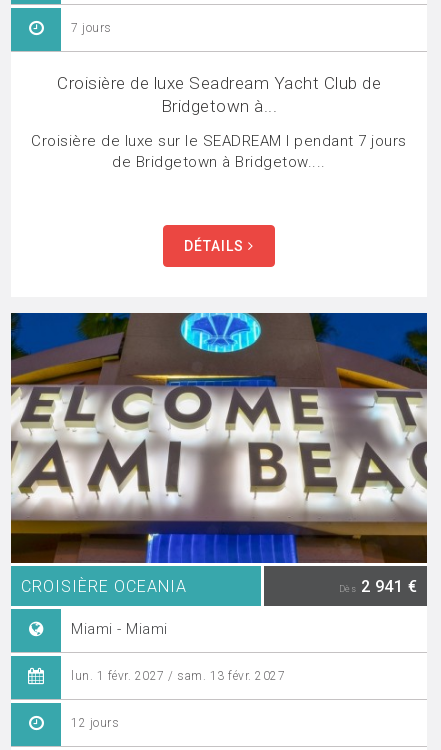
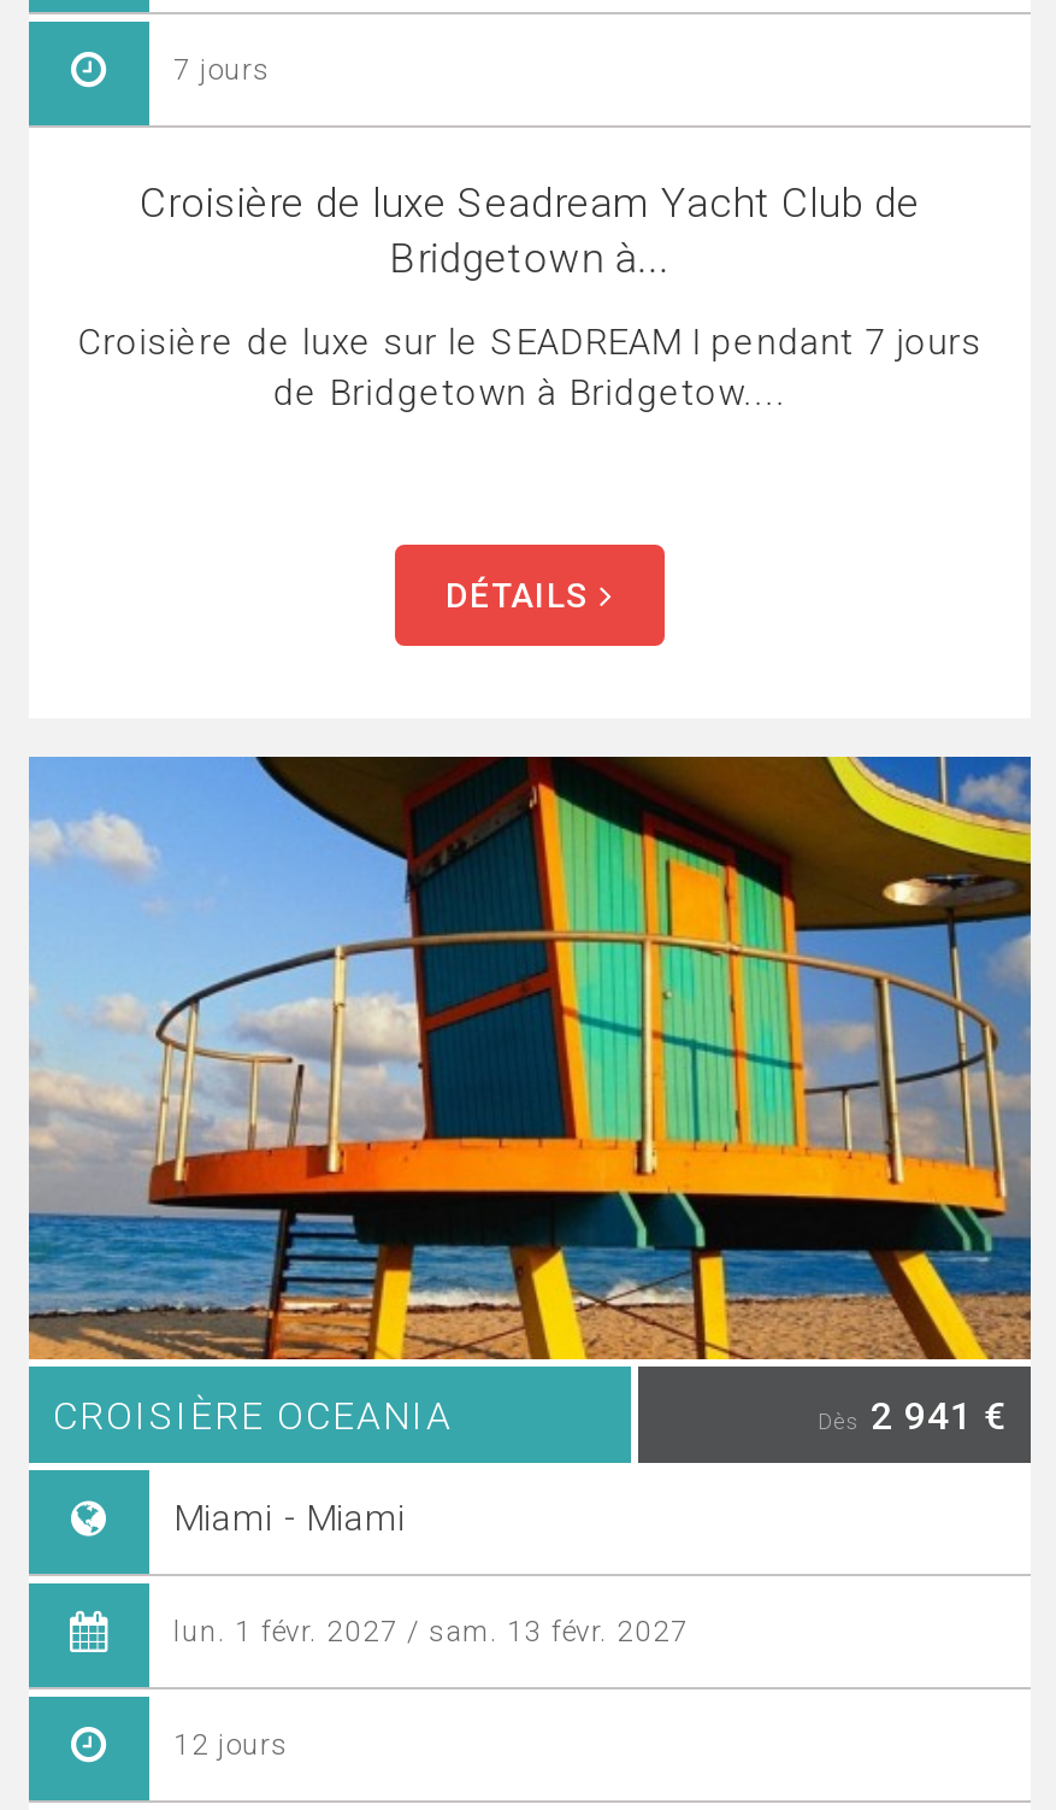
[10,312,428,564] [image] -> [26,754,1033,1362] [image]

